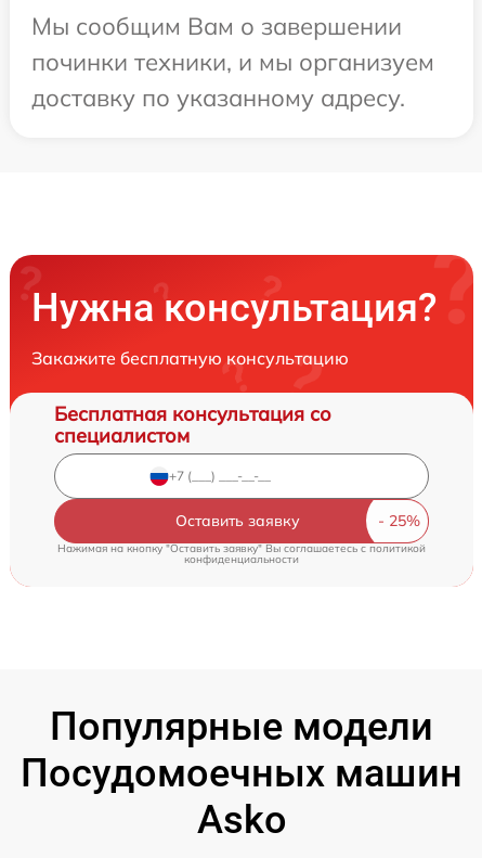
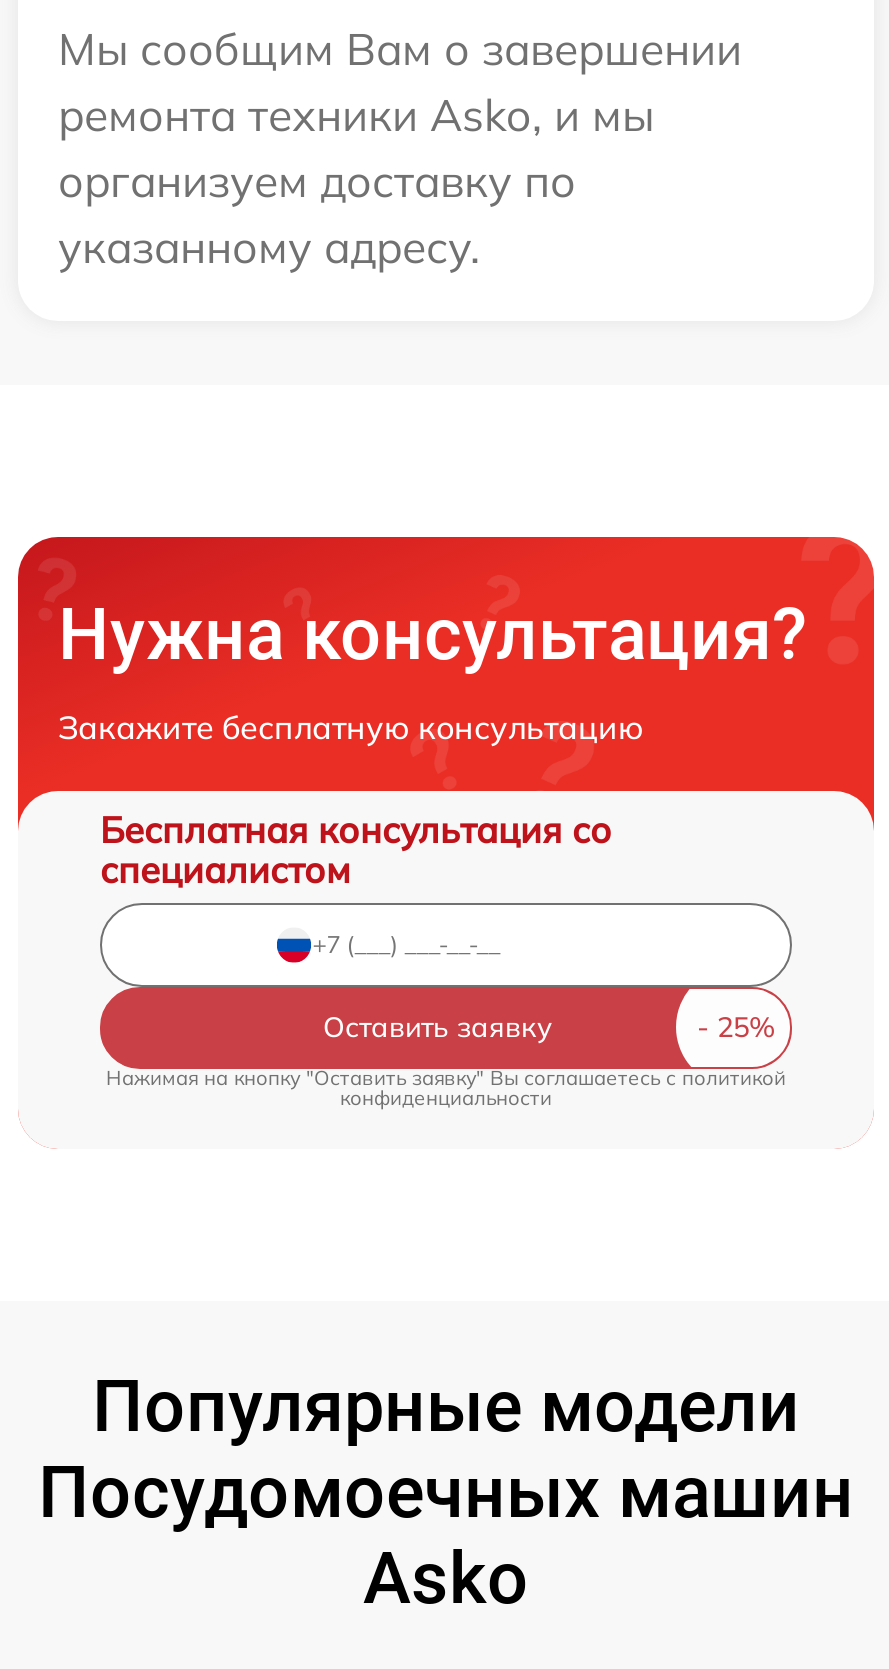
[31,46,434,112] починки техники, и мы организуем | доставку по указанному адресу. -> [58,86,654,274] ремонта техники Asko, и мы | организуем доставку по | указанному адресу.

